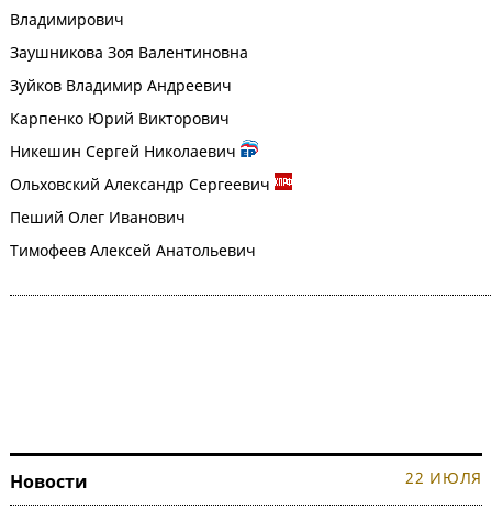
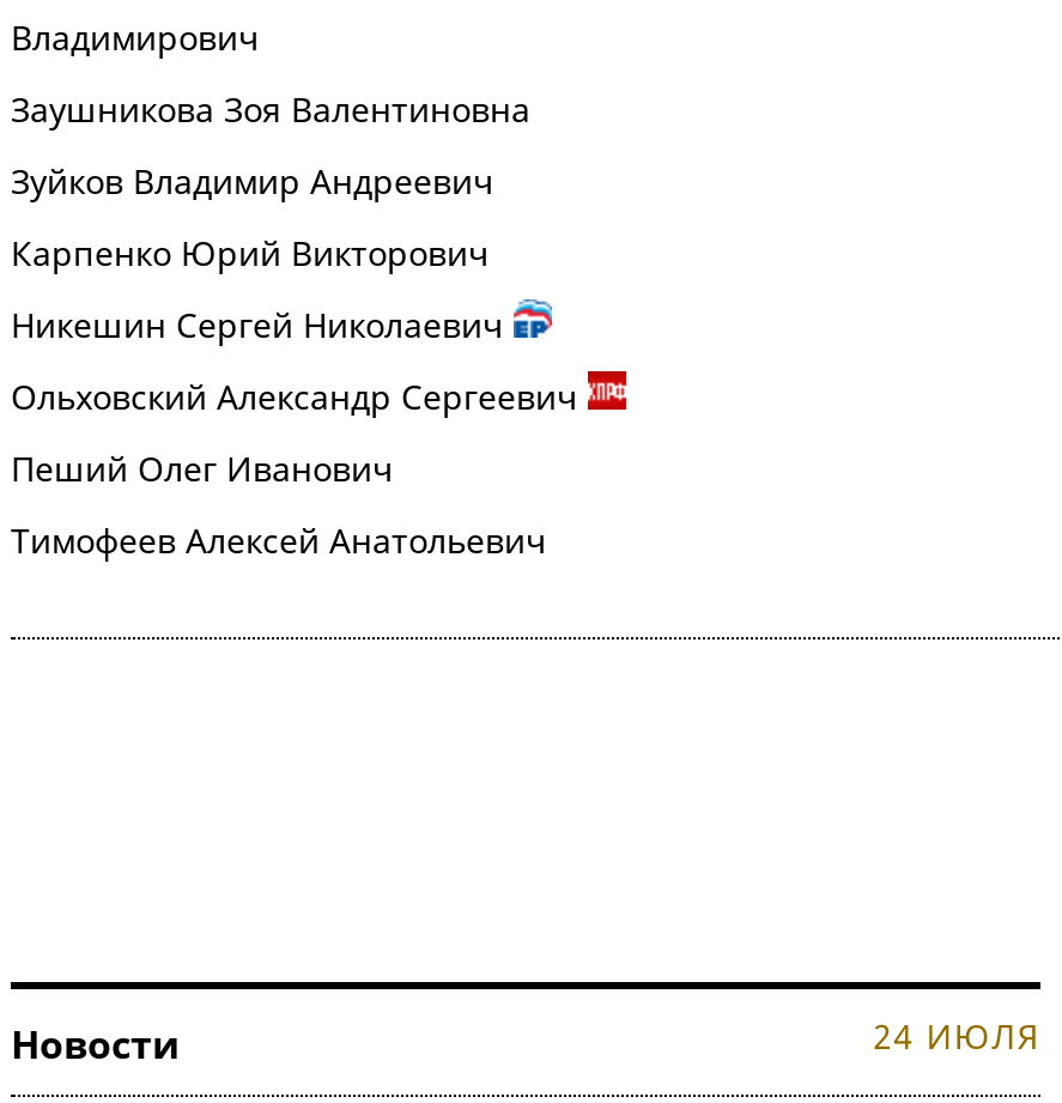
[405,467,482,488] 22 ИЮЛЯ -> [873,1013,1040,1059] 24 ИЮЛЯ

